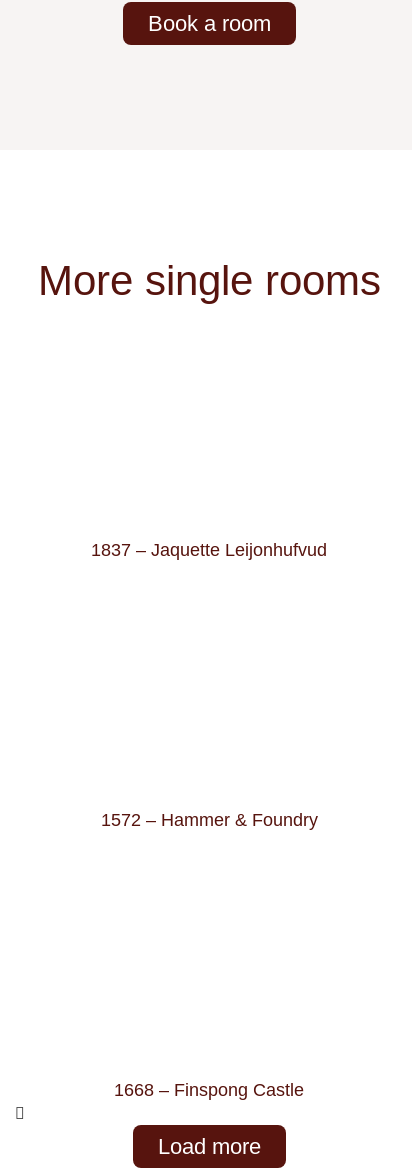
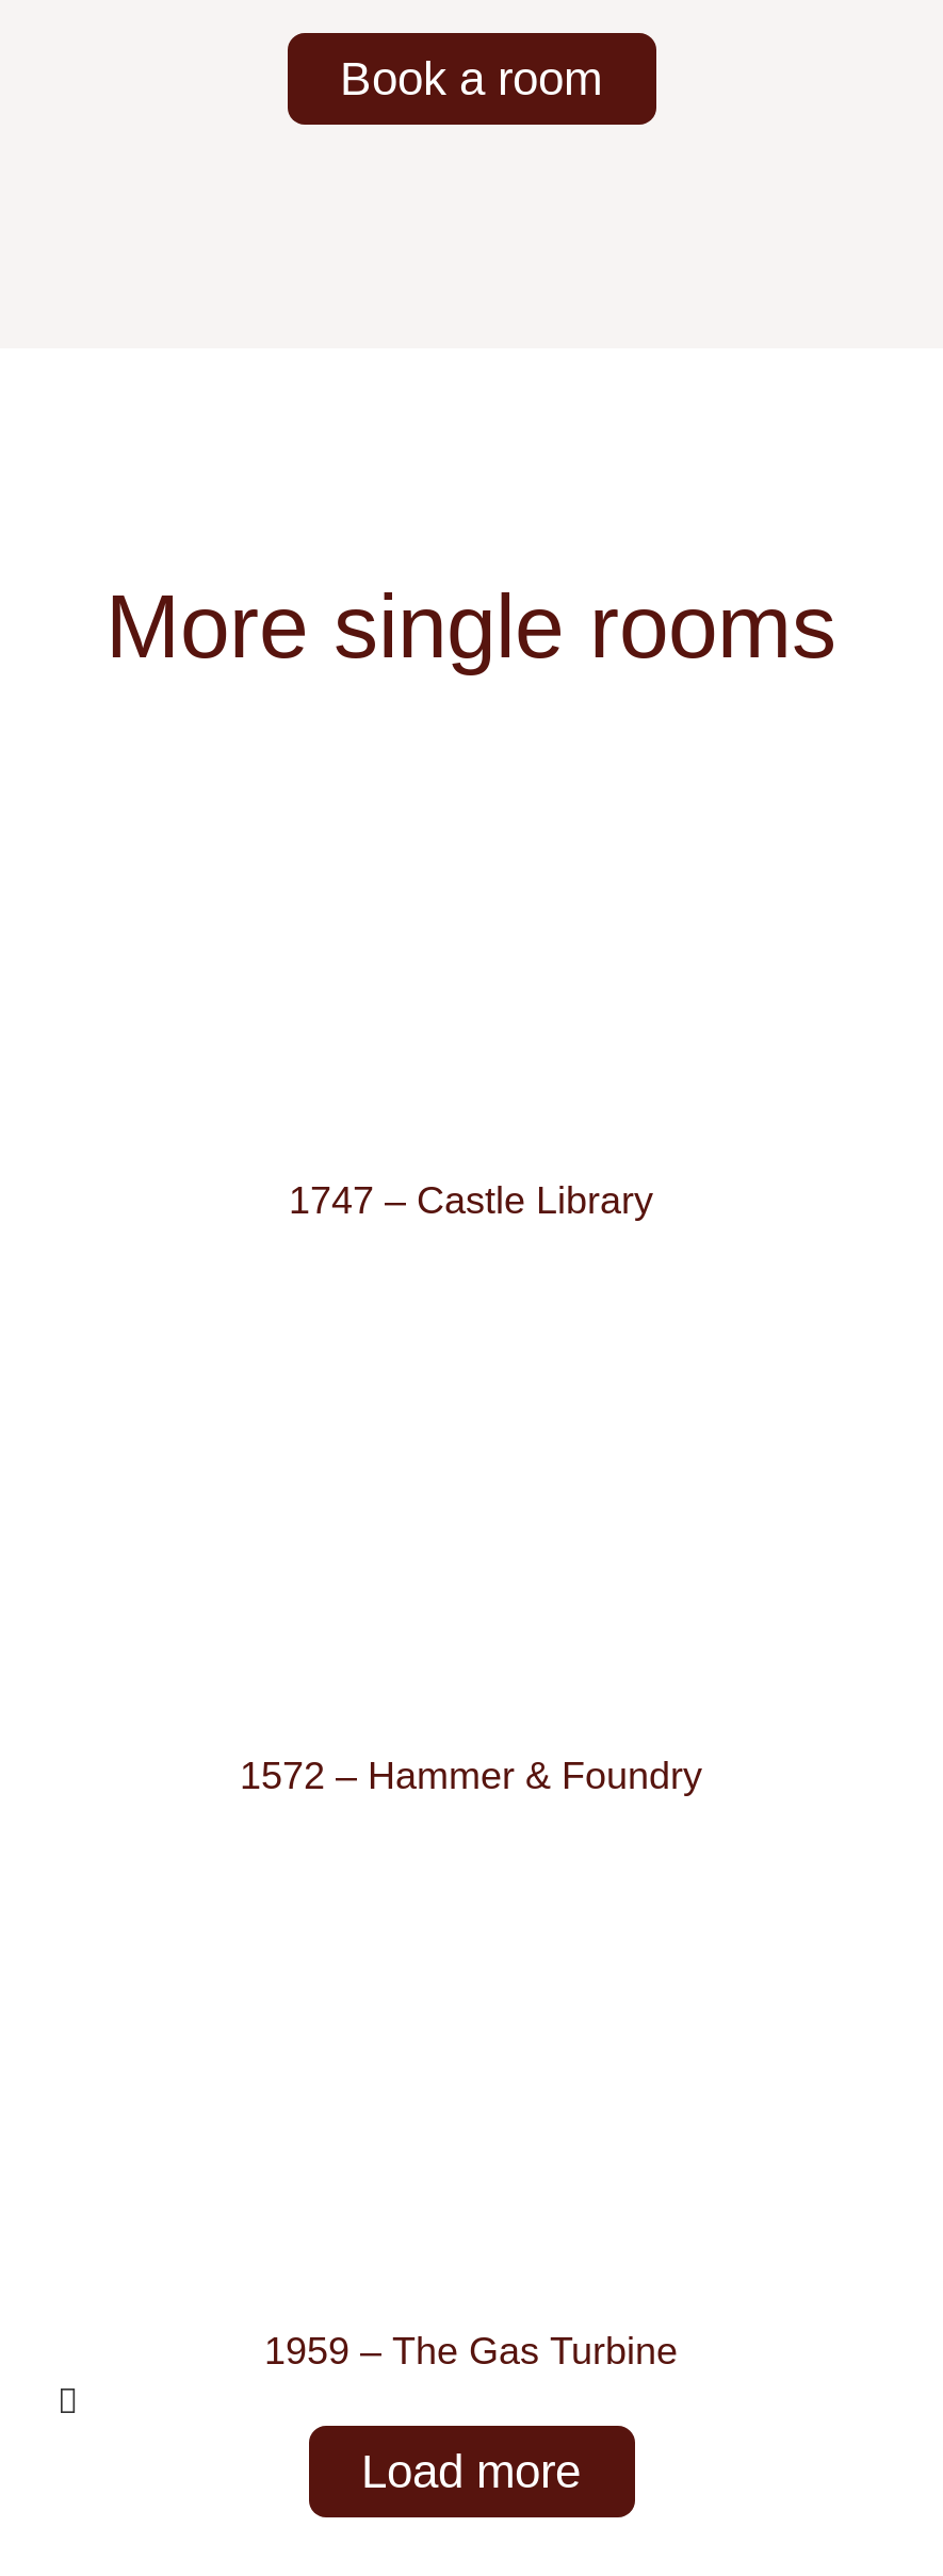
[91,540,327,560] 1837 – Jaquette Leijonhufvud -> [289,1180,653,1223] 1747 – Castle Library
[114,1080,304,1100] 1668 – Finspong Castle -> [264,2331,678,2373] 1959 – The Gas Turbine

